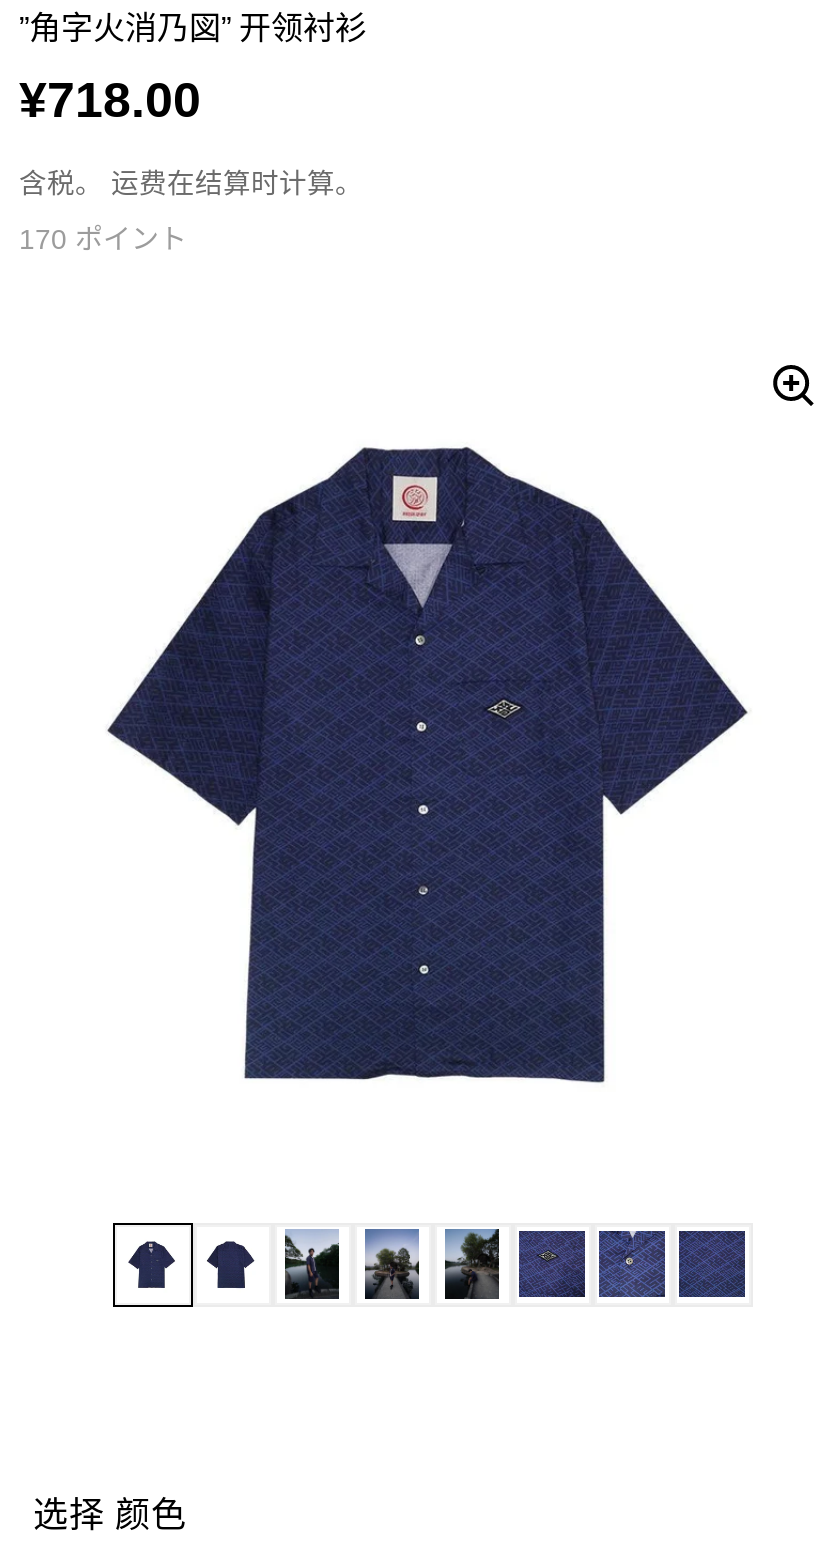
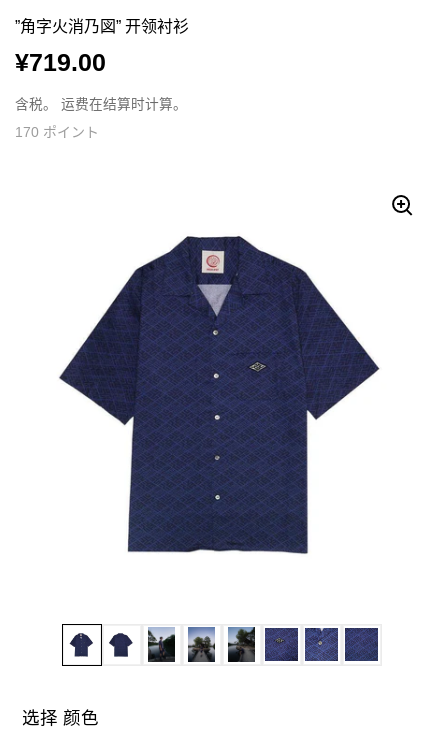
[19,71,201,127] ¥718.00 -> [15,48,106,76] ¥719.00

